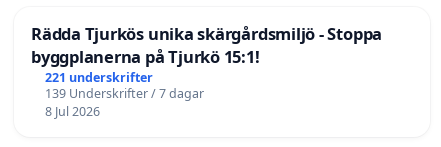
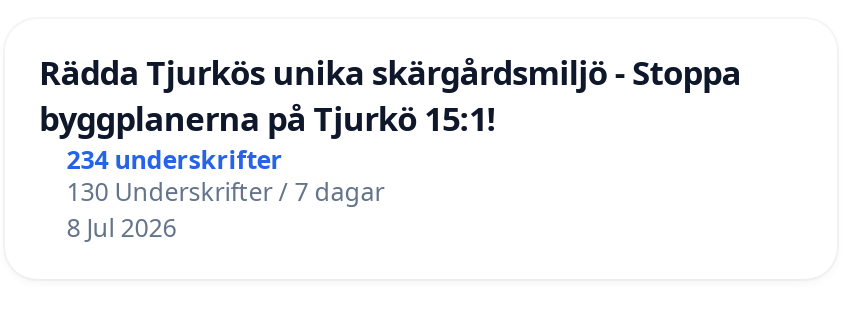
[45,69,153,86] 221 underskrifter -> [67,144,283,178] 234 underskrifter
[45,85,204,102] 139 Underskrifter / 7 dagar -> [67,176,385,210] 130 Underskrifter / 7 dagar

